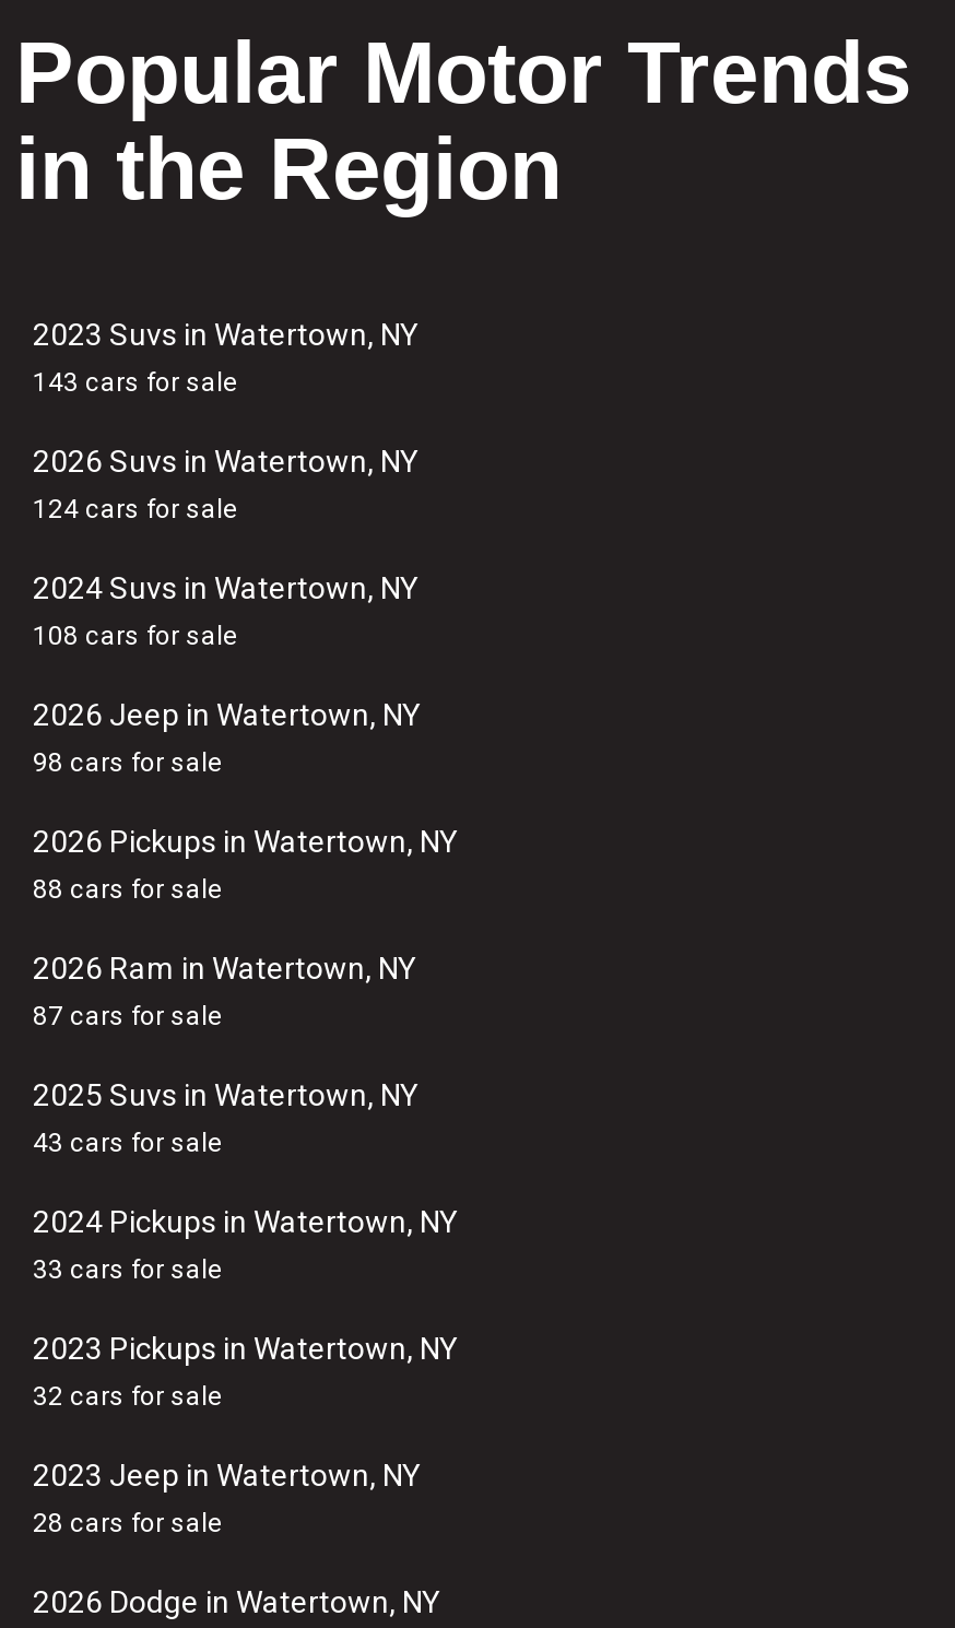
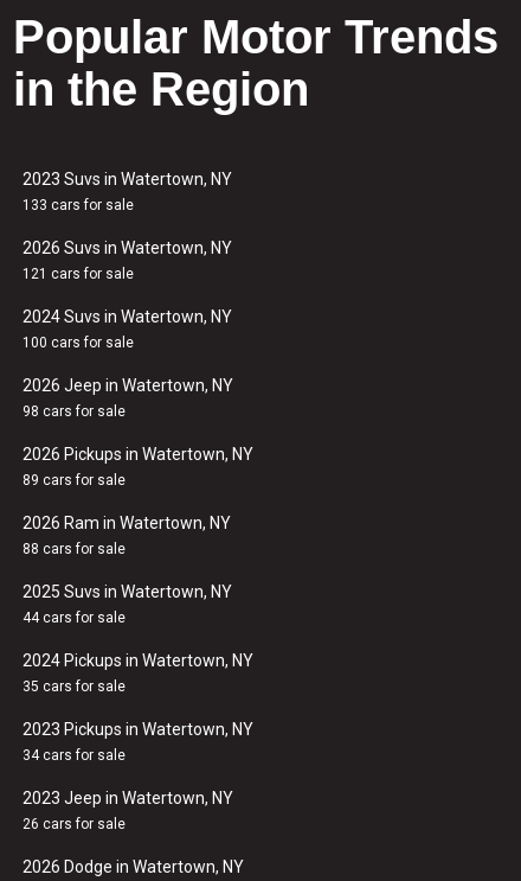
[33,367,238,398] 143 cars for sale -> [22,197,134,213] 133 cars for sale
[33,494,238,524] 124 cars for sale -> [22,266,134,282] 121 cars for sale
[33,621,238,651] 108 cars for sale -> [22,334,134,351] 100 cars for sale
[33,874,223,905] 88 cars for sale -> [22,472,126,489] 89 cars for sale
[33,1001,223,1031] 87 cars for sale -> [22,541,126,557] 88 cars for sale
[33,1128,223,1158] 43 cars for sale -> [22,609,126,626] 44 cars for sale
[33,1254,223,1285] 33 cars for sale -> [22,678,126,695] 35 cars for sale
[33,1381,223,1412] 32 cars for sale -> [22,747,126,764] 34 cars for sale
[33,1508,223,1538] 28 cars for sale -> [22,816,126,832] 26 cars for sale

